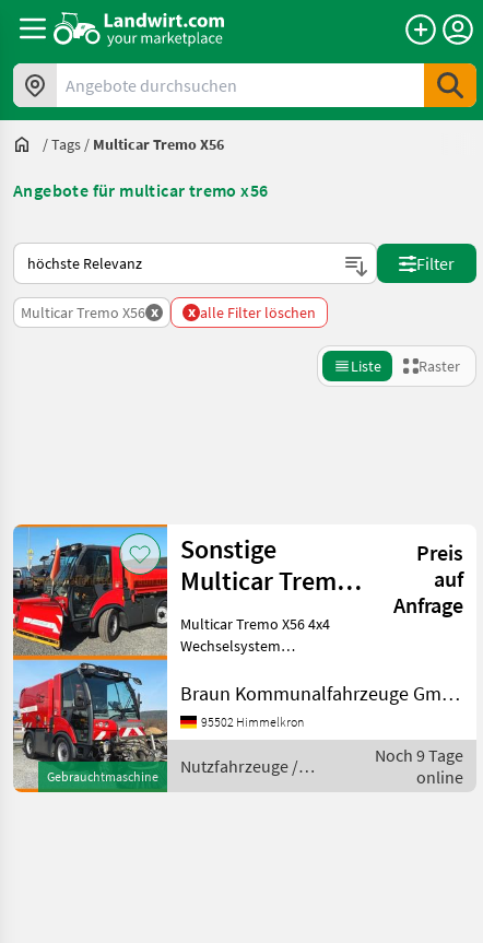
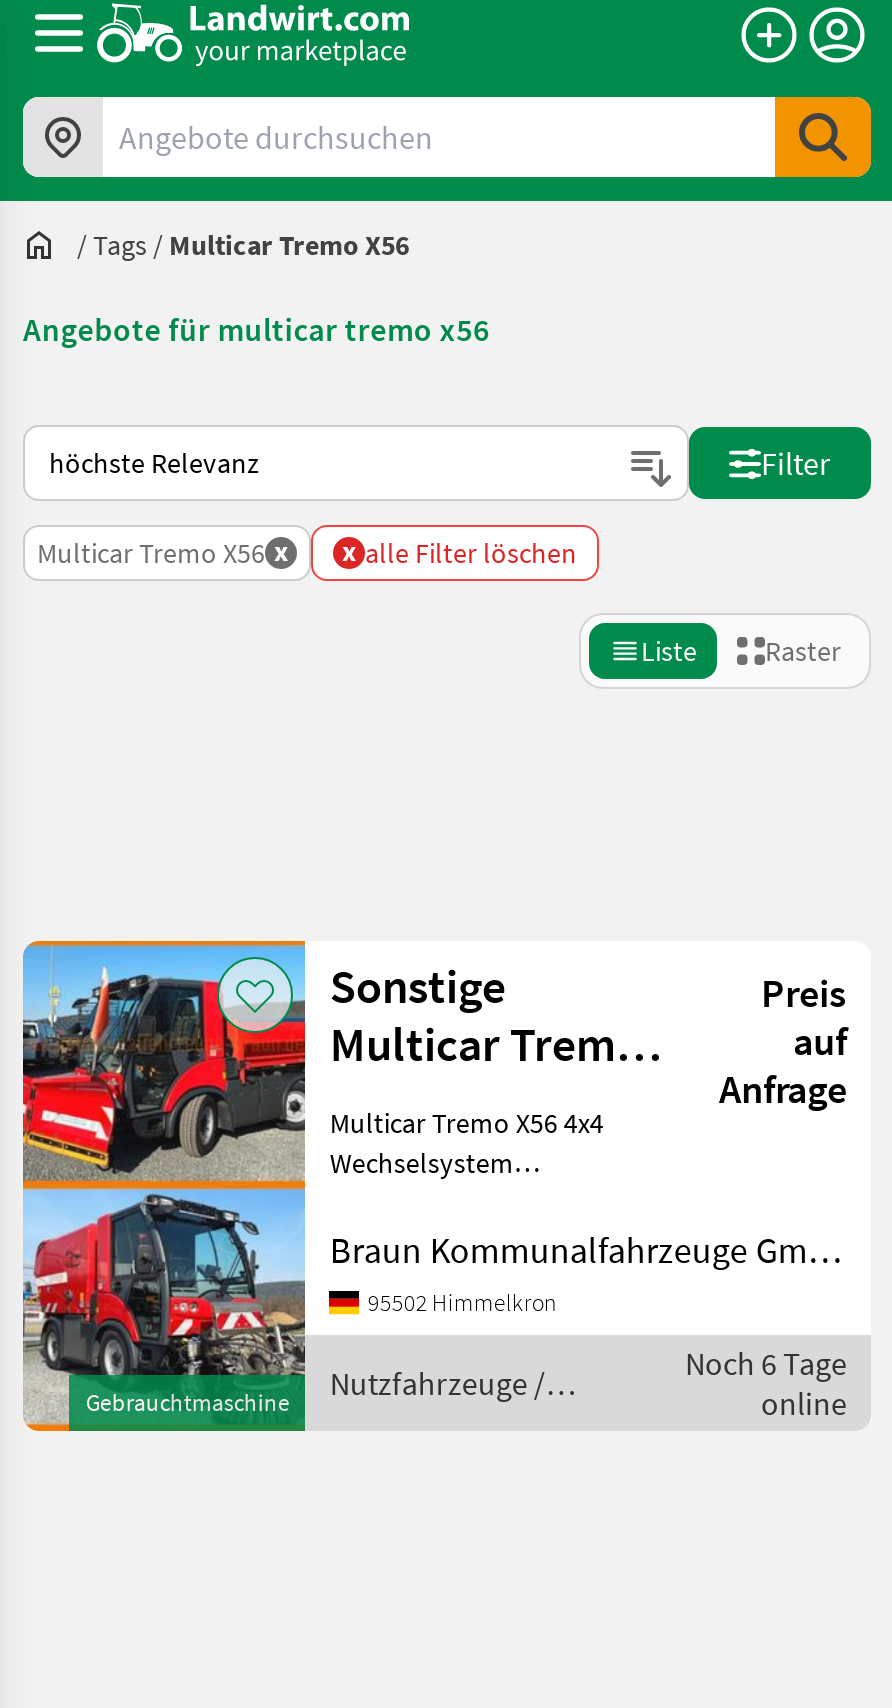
[368,744,463,766] Noch 9 Tage -> [673,1343,847,1383] Noch 6 Tage

